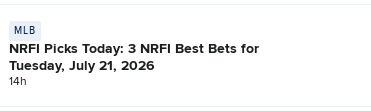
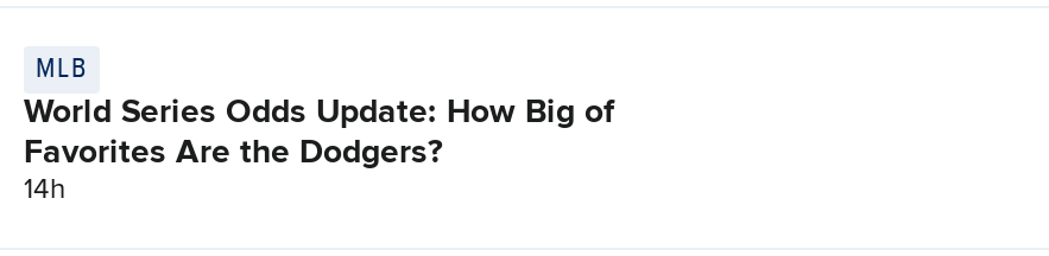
[9,42,259,73] NRFI Picks Today: 3 NRFI Best Bets for | Tuesday, July 21, 2026 -> [24,97,615,170] World Series Odds Update: How Big of | Favorites Are the Dodgers?

